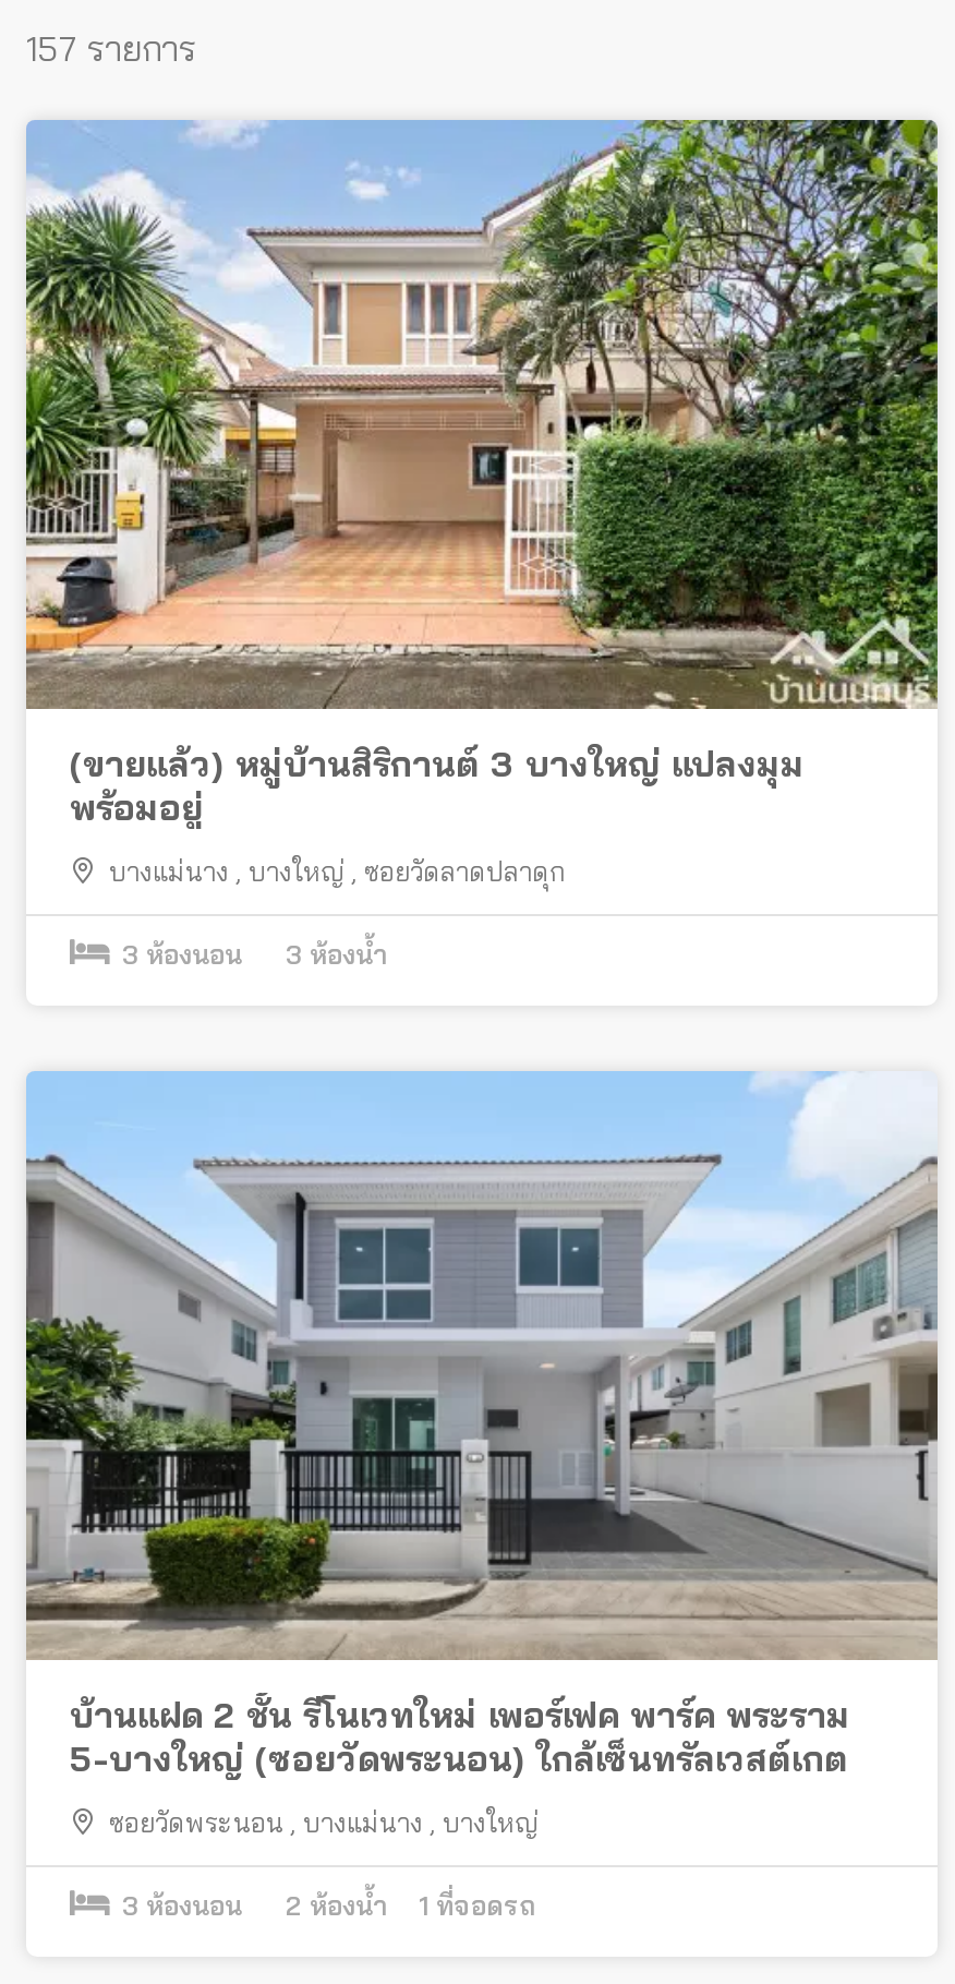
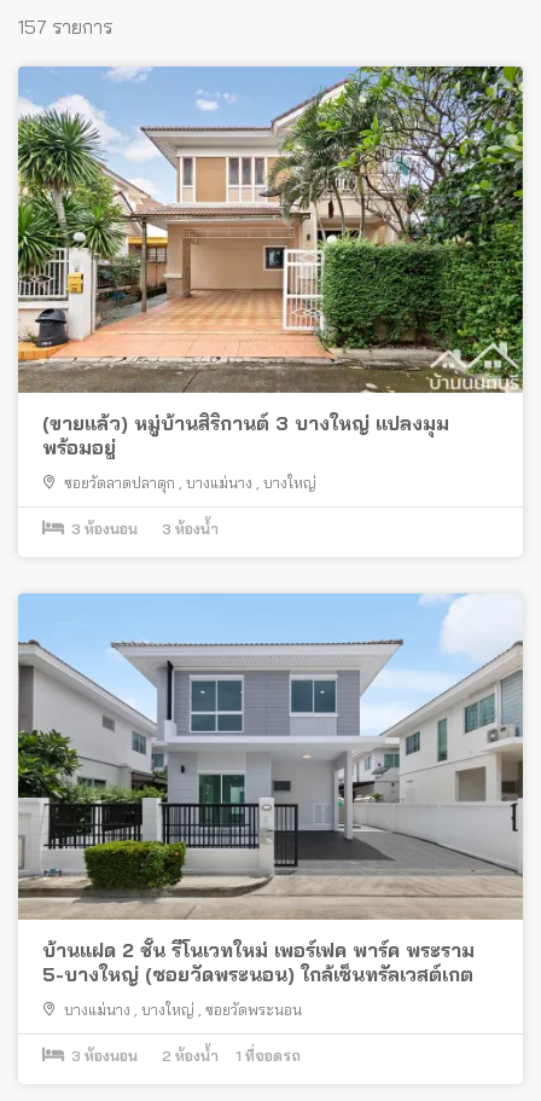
[109,855,565,888] บางแม่นาง , บางใหญ่ , ซอยวัดลาดปลาดุก -> [64,474,316,492] ซอยวัดลาดปลาดุก , บางแม่นาง , บางใหญ่
[109,1806,539,1839] ซอยวัดพระนอน , บางแม่นาง , บางใหญ่ -> [64,1001,302,1019] บางแม่นาง , บางใหญ่ , ซอยวัดพระนอน

